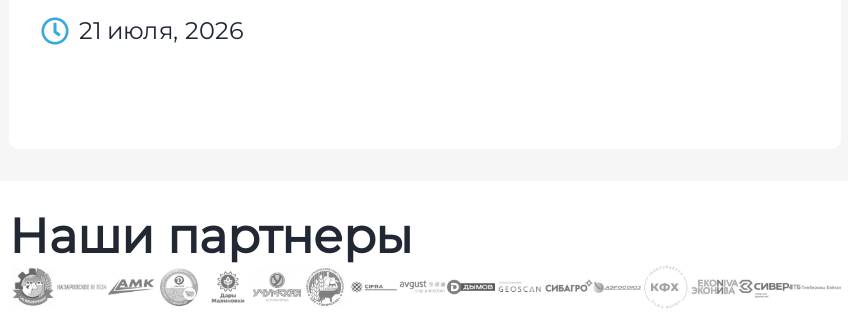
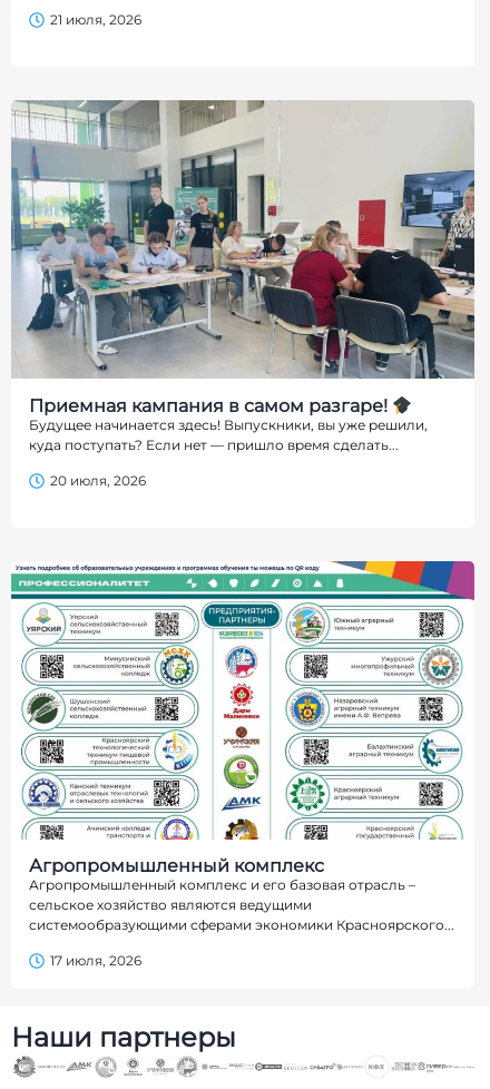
none -> [10,99,476,489] [image] | Приемная кампания в самом разгаре! | Будущее начинается здесь! Выпускники, вы уже решили, | куда поступать? Если нет — пришло время сделать... | 20 июля, 2026
none -> [10,560,476,969] [image] | Агропромышленный комплекс | Агропромышленный комплекс и его базовая отрасль – | сельское хозяйство являются ведущими | системообразующими сферами экономики Красноярского... | 17 июля, 2026

